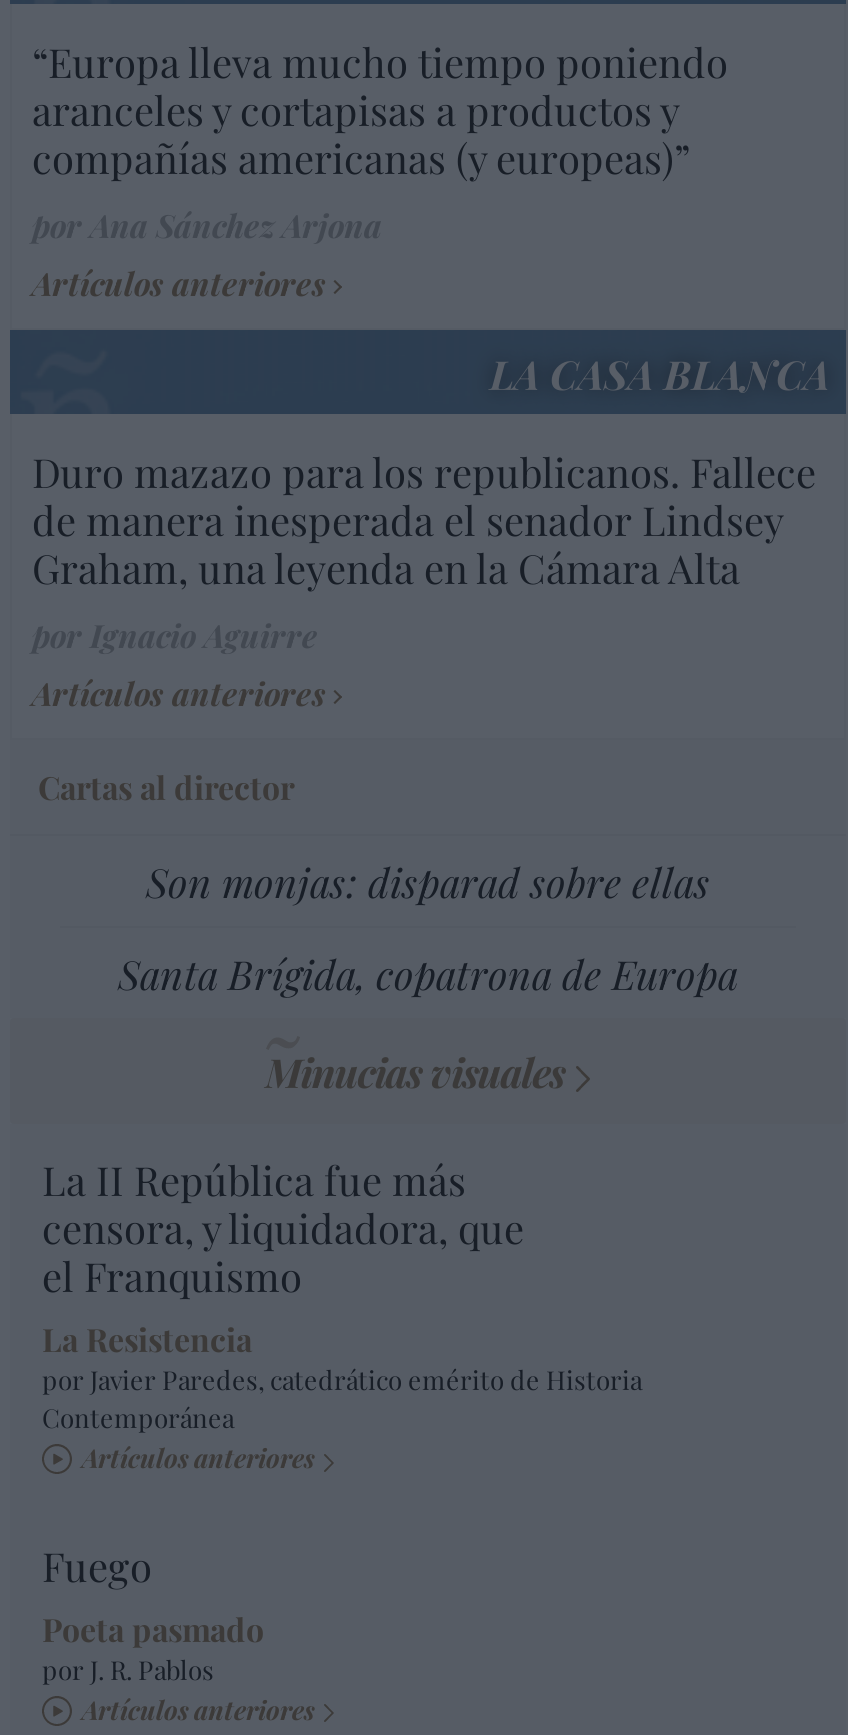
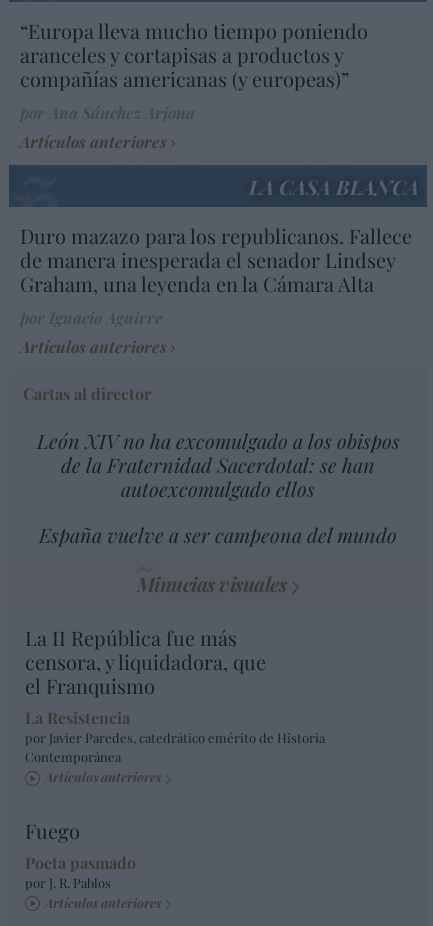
[146,855,710,909] Son monjas: disparad sobre ellas -> [36,427,399,502] León XIV no ha excomulgado a los obispos | de la Fraternidad Sacerdotal: se han | autoexcomulgado ellos
[118,947,738,1001] Santa Brígida, copatrona de Europa -> [39,521,397,548] España vuelve a ser campeona del mundo

